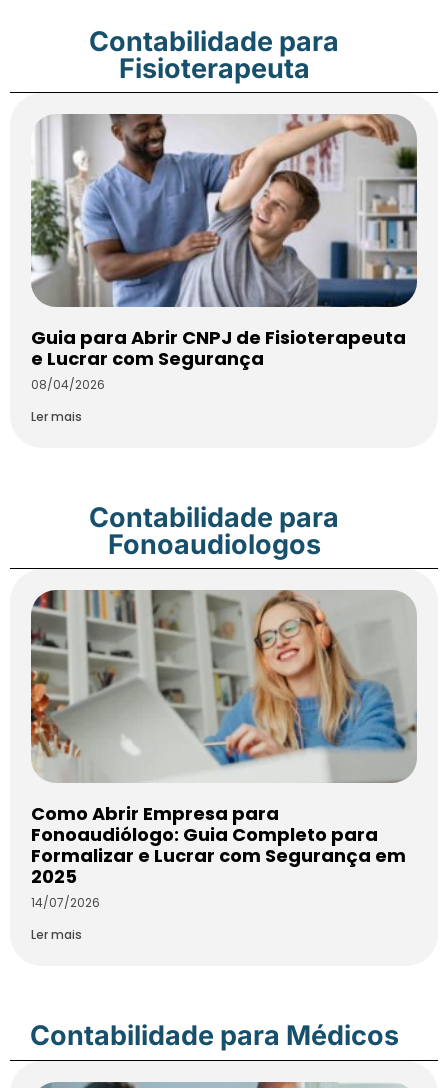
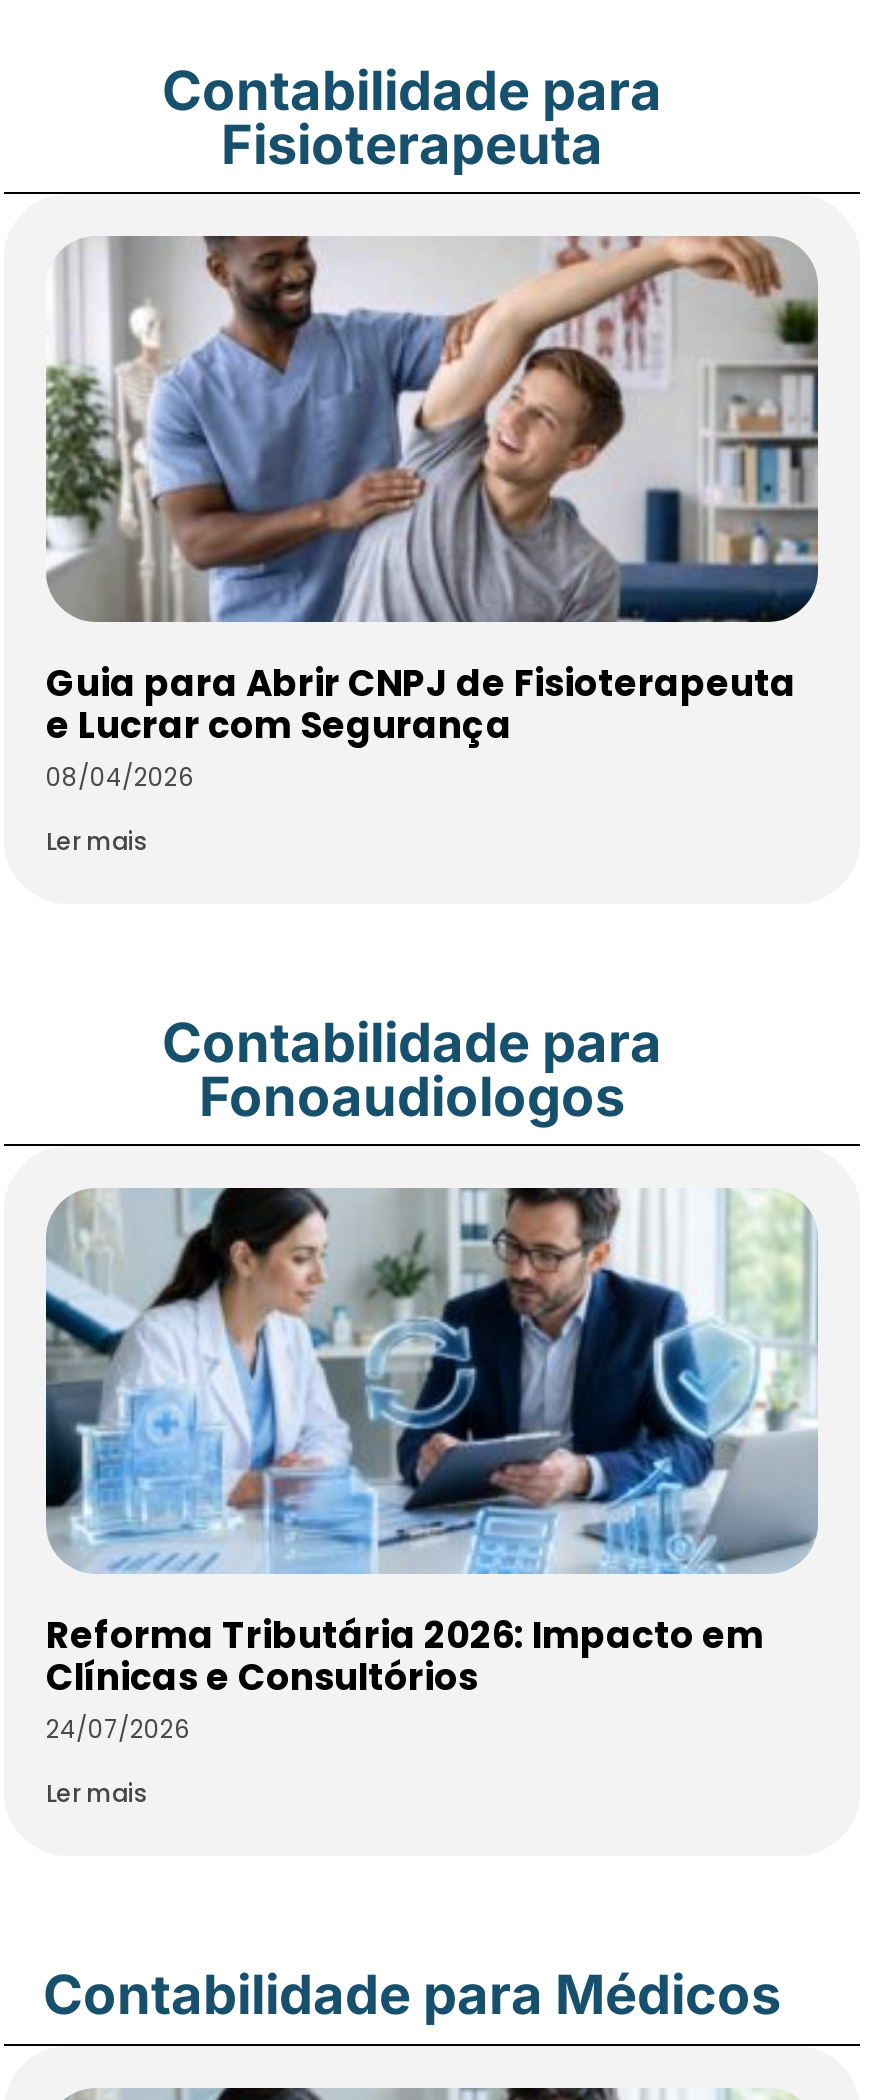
[30,589,417,911] [image] | Como Abrir Empresa para | Fonoaudiólogo: Guia Completo para | Formalizar e Lucrar com Segurança em | 2025 | 14/07/2026 -> [44,1188,816,1746] [image] | Reforma Tributária 2026: Impacto em | Clínicas e Consultórios | 24/07/2026

